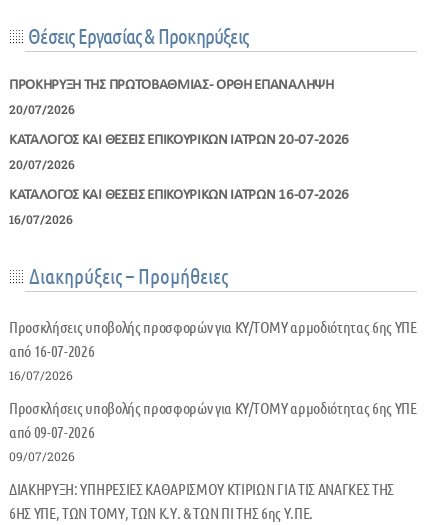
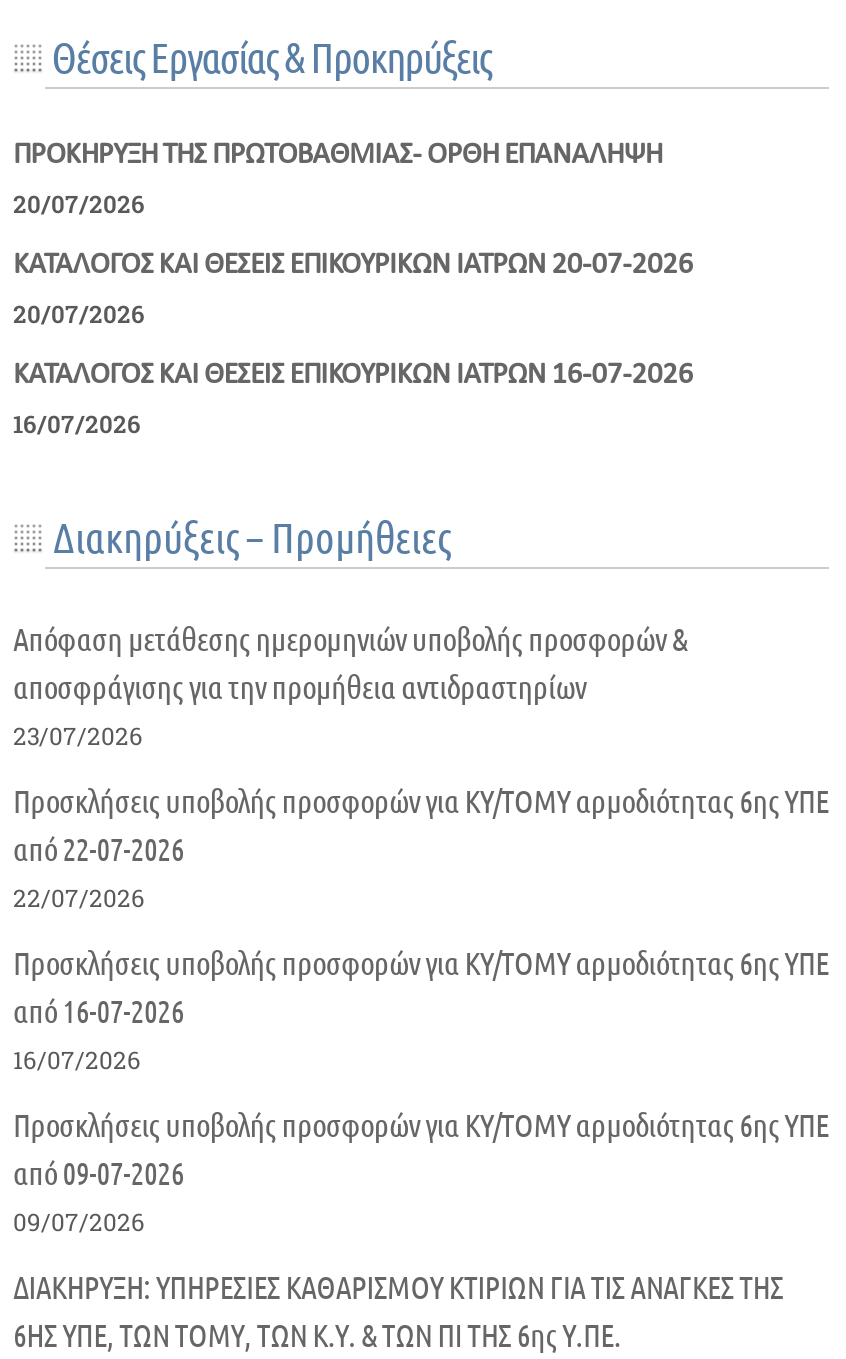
none -> [13,618,829,912] Απόφαση μετάθεσης ημερομηνιών υποβολής προσφορών & | αποσφράγισης για την προμήθεια αντιδραστηρίων | 23/07/2026 | Προσκλήσεις υποβολής προσφορών για ΚΥ/ΤΟΜΥ αρμοδιότητας 6ης ΥΠΕ | από 22-07-2026 | 22/07/2026

